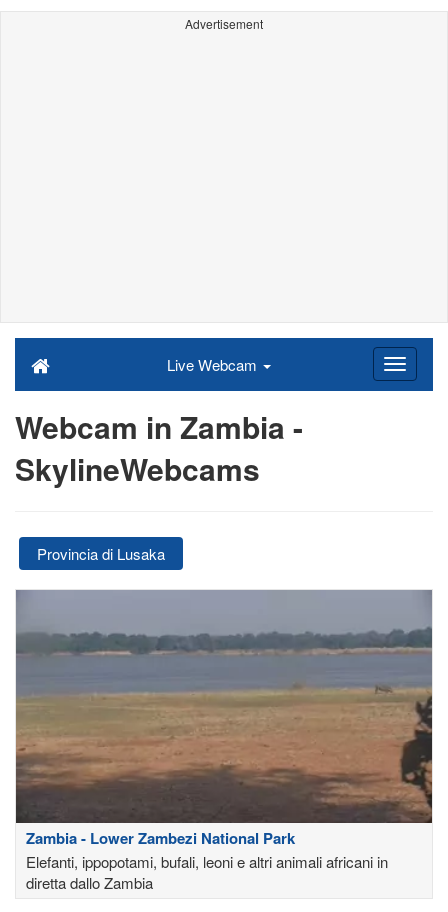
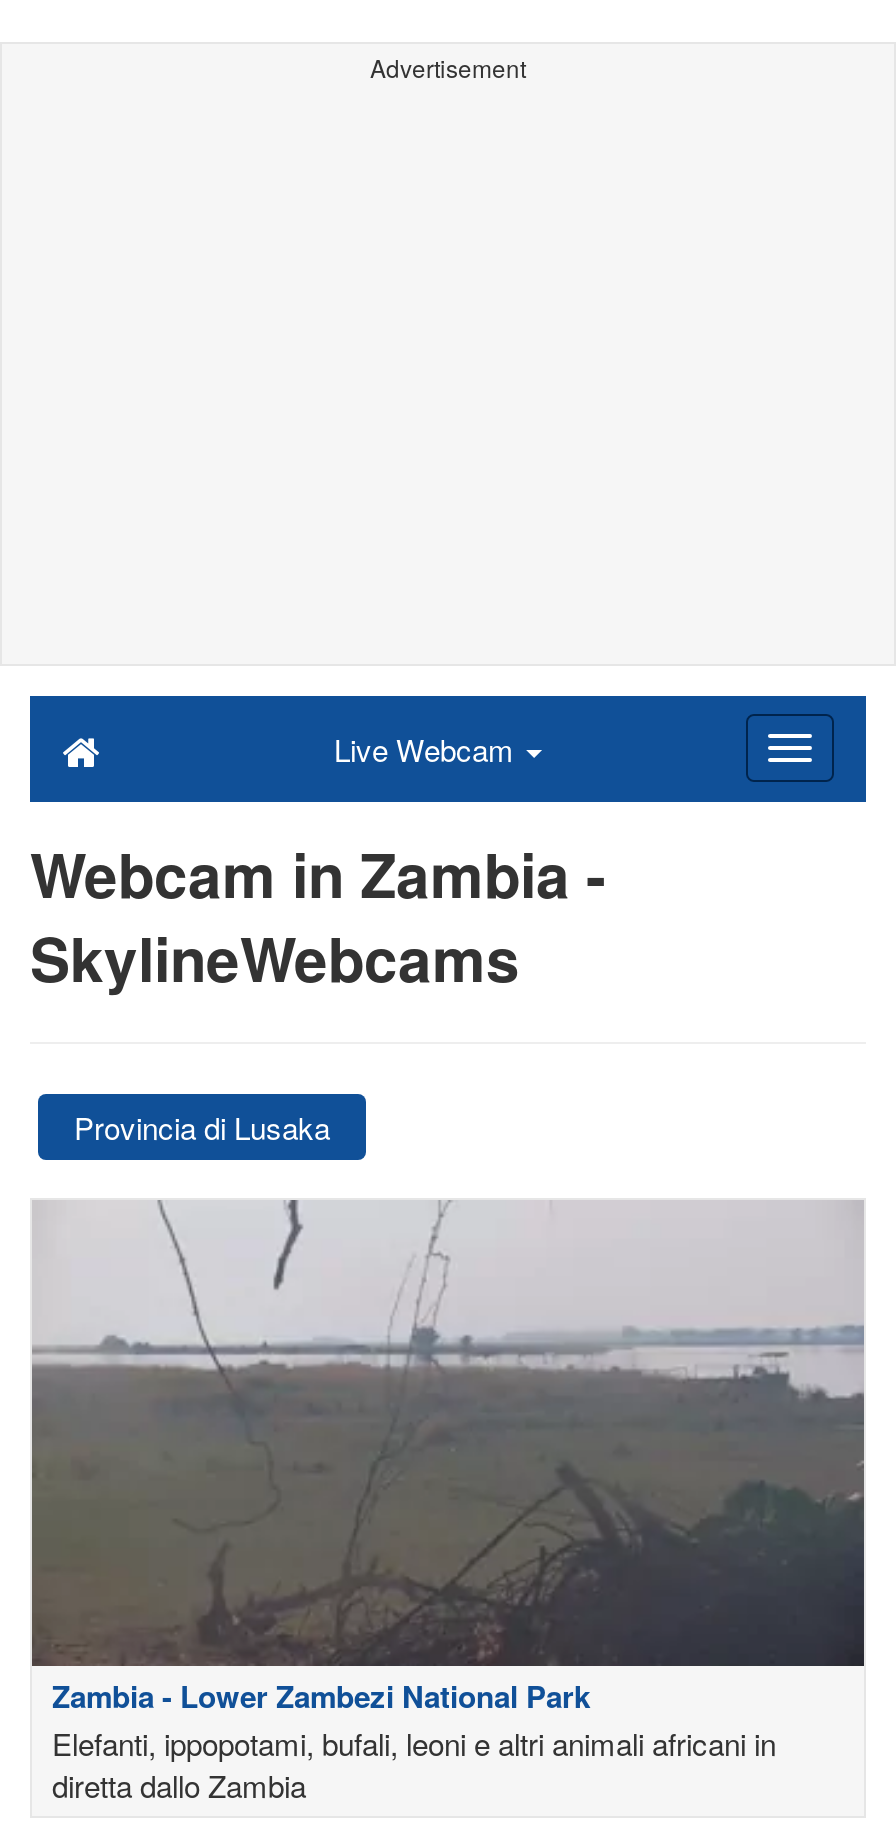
[16,590,433,823] [image] -> [32,1202,866,1666] [image]

